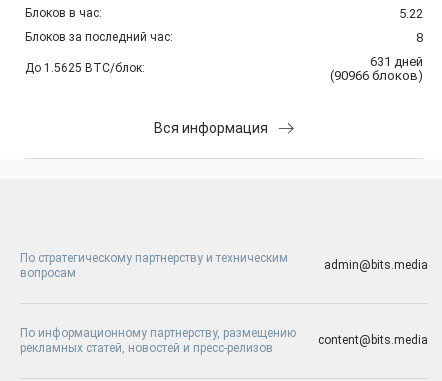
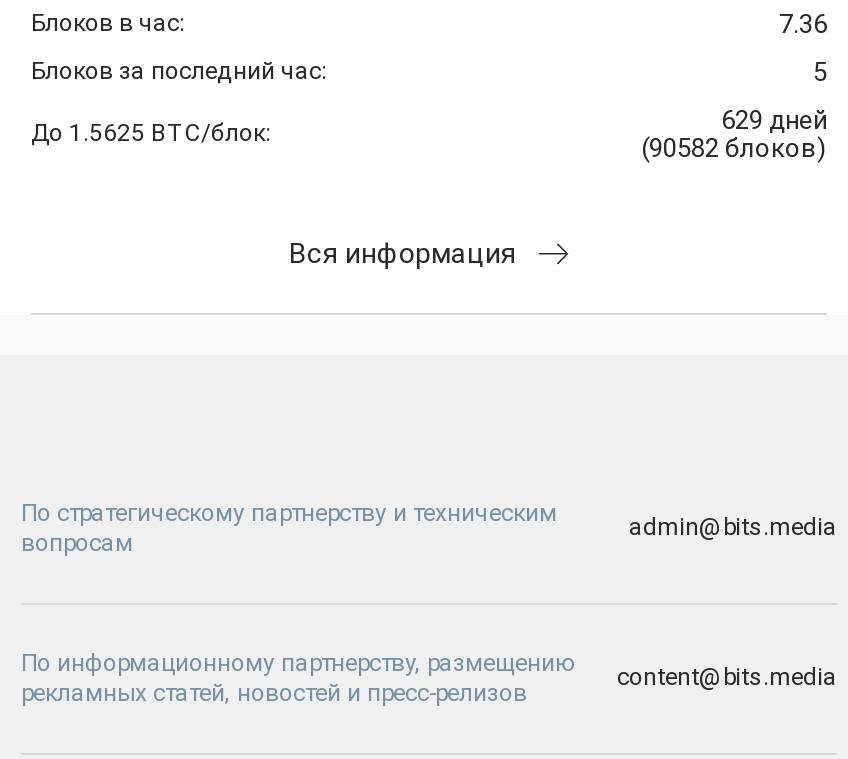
[399,6,423,21] 5.22 -> [779,10,827,40] 7.36
[416,30,423,45] 8 -> [813,58,827,88] 5
[370,54,423,69] 631 дней -> [721,106,827,136] 629 дней
[330,68,423,83] (90966 блоков) -> [641,134,827,164] (90582 блоков)

